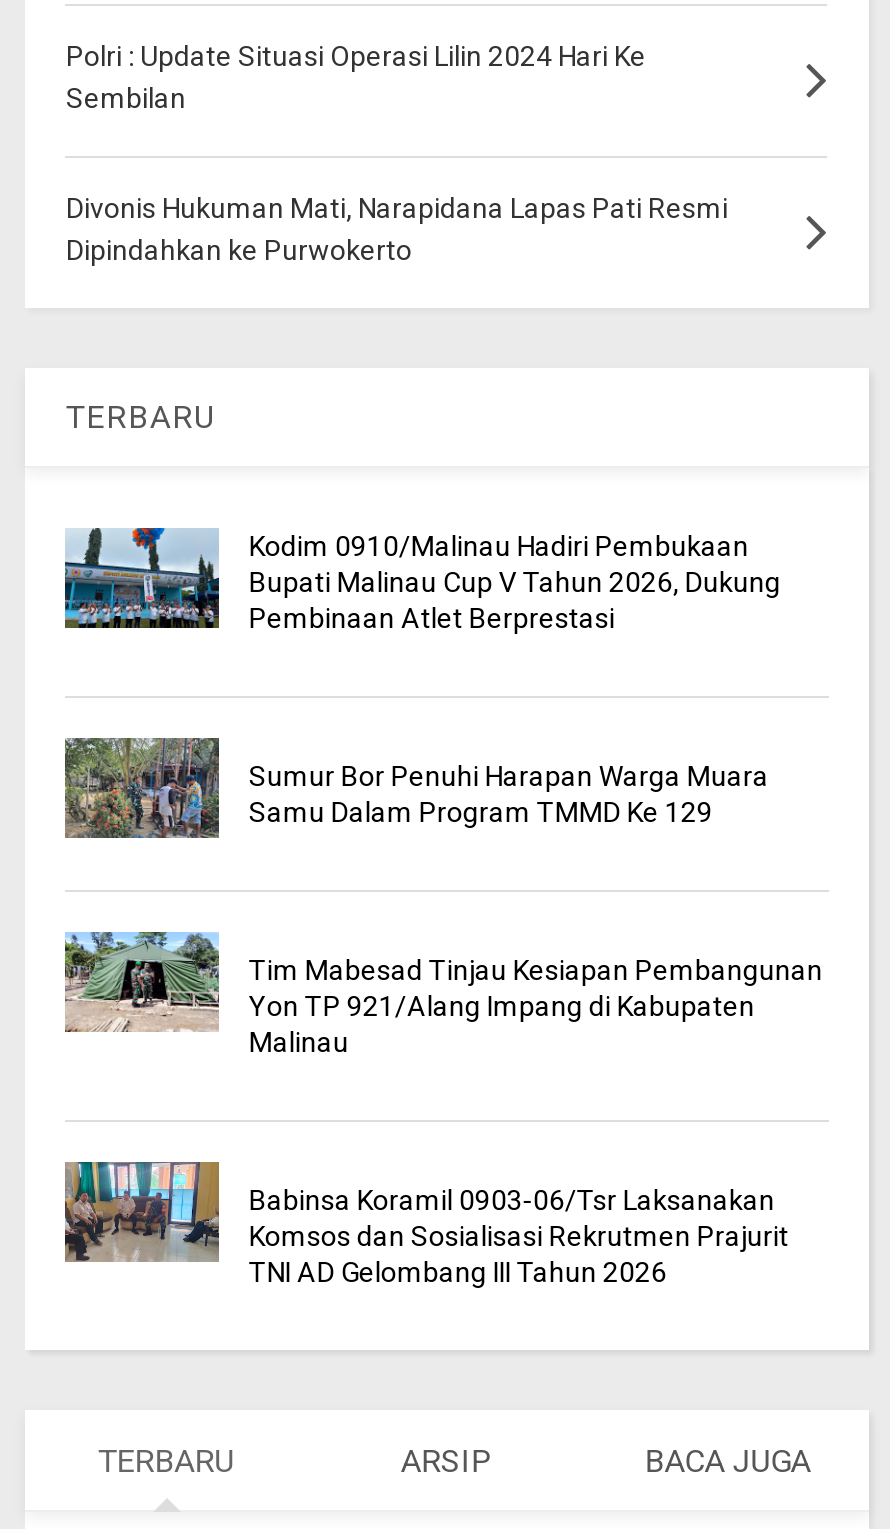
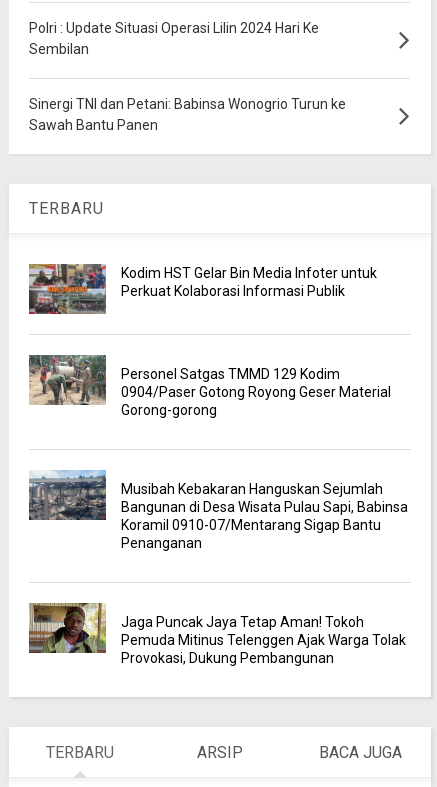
[66,192,728,266] Divonis Hukuman Mati, Narapidana Lapas Pati Resmi | Dipindahkan ke Purwokerto -> [29,96,346,133] Sinergi TNI dan Petani: Babinsa Wonogrio Turun ke | Sawah Bantu Panen
[63,526,781,634] [image] | Kodim 0910/Malinau Hadiri Pembukaan | Bupati Malinau Cup V Tahun 2026, Dukung | Pembinaan Atlet Berprestasi -> [28,263,377,315] [image] | Kodim HST Gelar Bin Media Infoter untuk | Perkuat Kolaborasi Informasi Publik
[63,710,769,840] [image] | Sumur Bor Penuhi Harapan Warga Muara | Samu Dalam Program TMMD Ke 129 -> [28,354,391,419] [image] | Personel Satgas TMMD 129 Kodim | 0904/Paser Gotong Royong Geser Material | Gorong-gorong
[63,930,823,1058] [image] | Tim Mabesad Tinjau Kesiapan Pembangunan | Yon TP 921/Alang Impang di Kabupaten | Malinau -> [28,469,408,551] [image] | Musibah Kebakaran Hanguskan Sejumlah | Bangunan di Desa Wisata Pulau Sapi, Babinsa | Koramil 0910-07/Mentarang Sigap Bantu | Penanganan
[65,1160,789,1288] [image] | Babinsa Koramil 0903-06/Tsr Laksanakan | Komsos dan Sosialisasi Rekrutmen Prajurit | TNI AD Gelombang III Tahun 2026 -> [29,602,406,666] [image] | Jaga Puncak Jaya Tetap Aman! Tokoh | Pemuda Mitinus Telenggen Ajak Warga Tolak | Provokasi, Dukung Pembangunan

